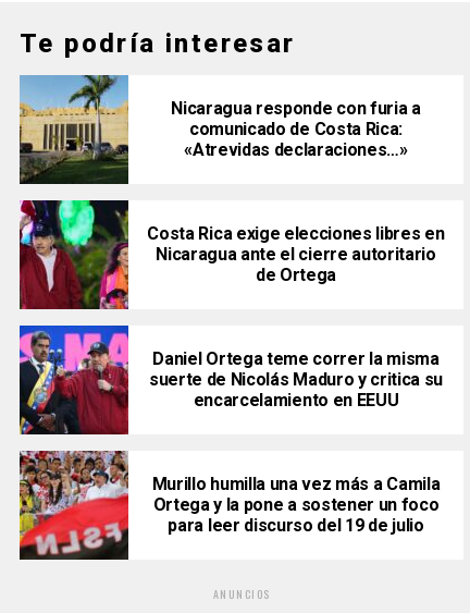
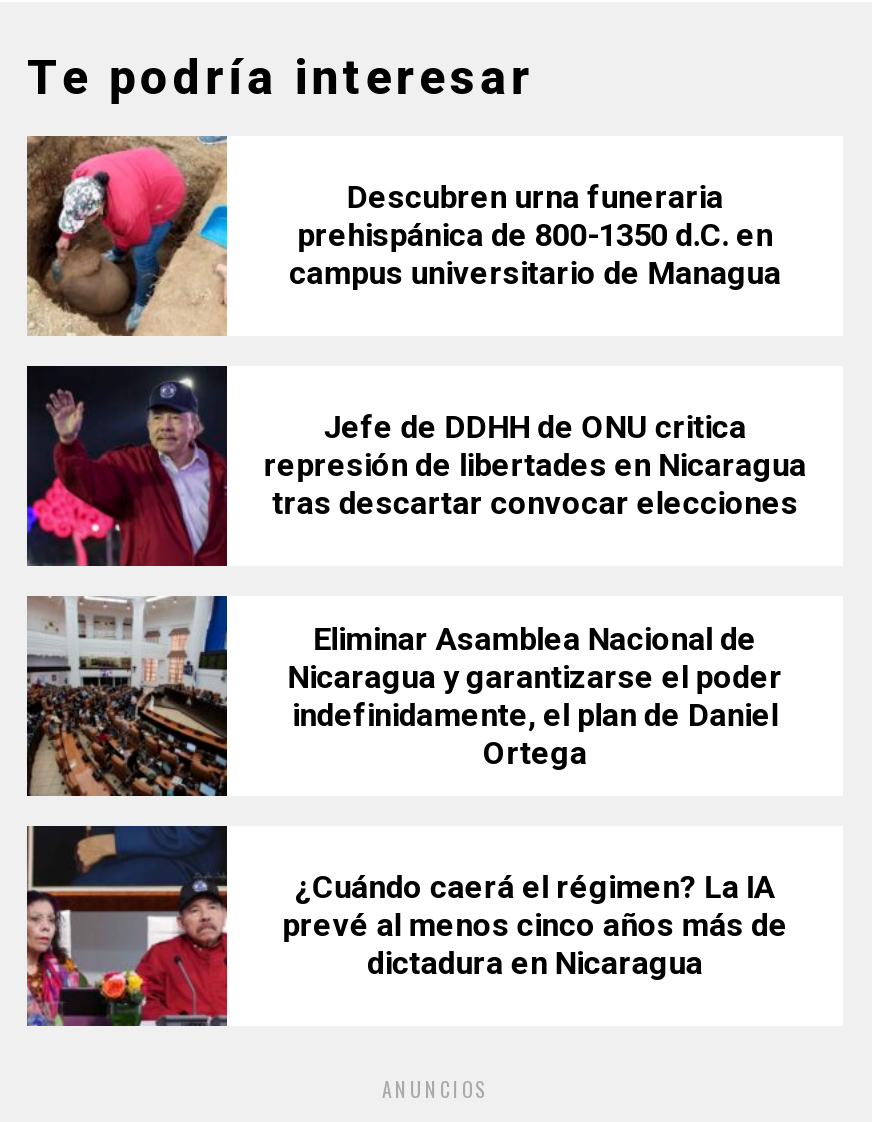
[18,74,421,185] [image] | Nicaragua responde con furia a | comunicado de Costa Rica: | «Atrevidas declaraciones…» -> [25,135,781,337] [image] | Descubren urna funeraria | prehispánica de 800-1350 d.C. en | campus universitario de Managua
[18,199,445,310] [image] | Costa Rica exige elecciones libres en | Nicaragua ante el cierre autoritario | de Ortega -> [25,363,806,567] [image] | Jefe de DDHH de ONU critica | represión de libertades en Nicaragua | tras descartar convocar elecciones
[18,324,443,436] [image] | Daniel Ortega teme correr la misma | suerte de Nicolás Maduro y critica su | encarcelamiento en EEUU -> [25,595,782,799] [image] | Eliminar Asamblea Nacional de | Nicaragua y garantizarse el poder | indefinidamente, el plan de Daniel | Ortega
[18,450,440,561] [image] | Murillo humilla una vez más a Camila | Ortega y la pone a sostener un foco | para leer discurso del 19 de julio -> [25,825,788,1027] [image] | ¿Cuándo caerá el régimen? La IA | prevé al menos cinco años más de | dictadura en Nicaragua

